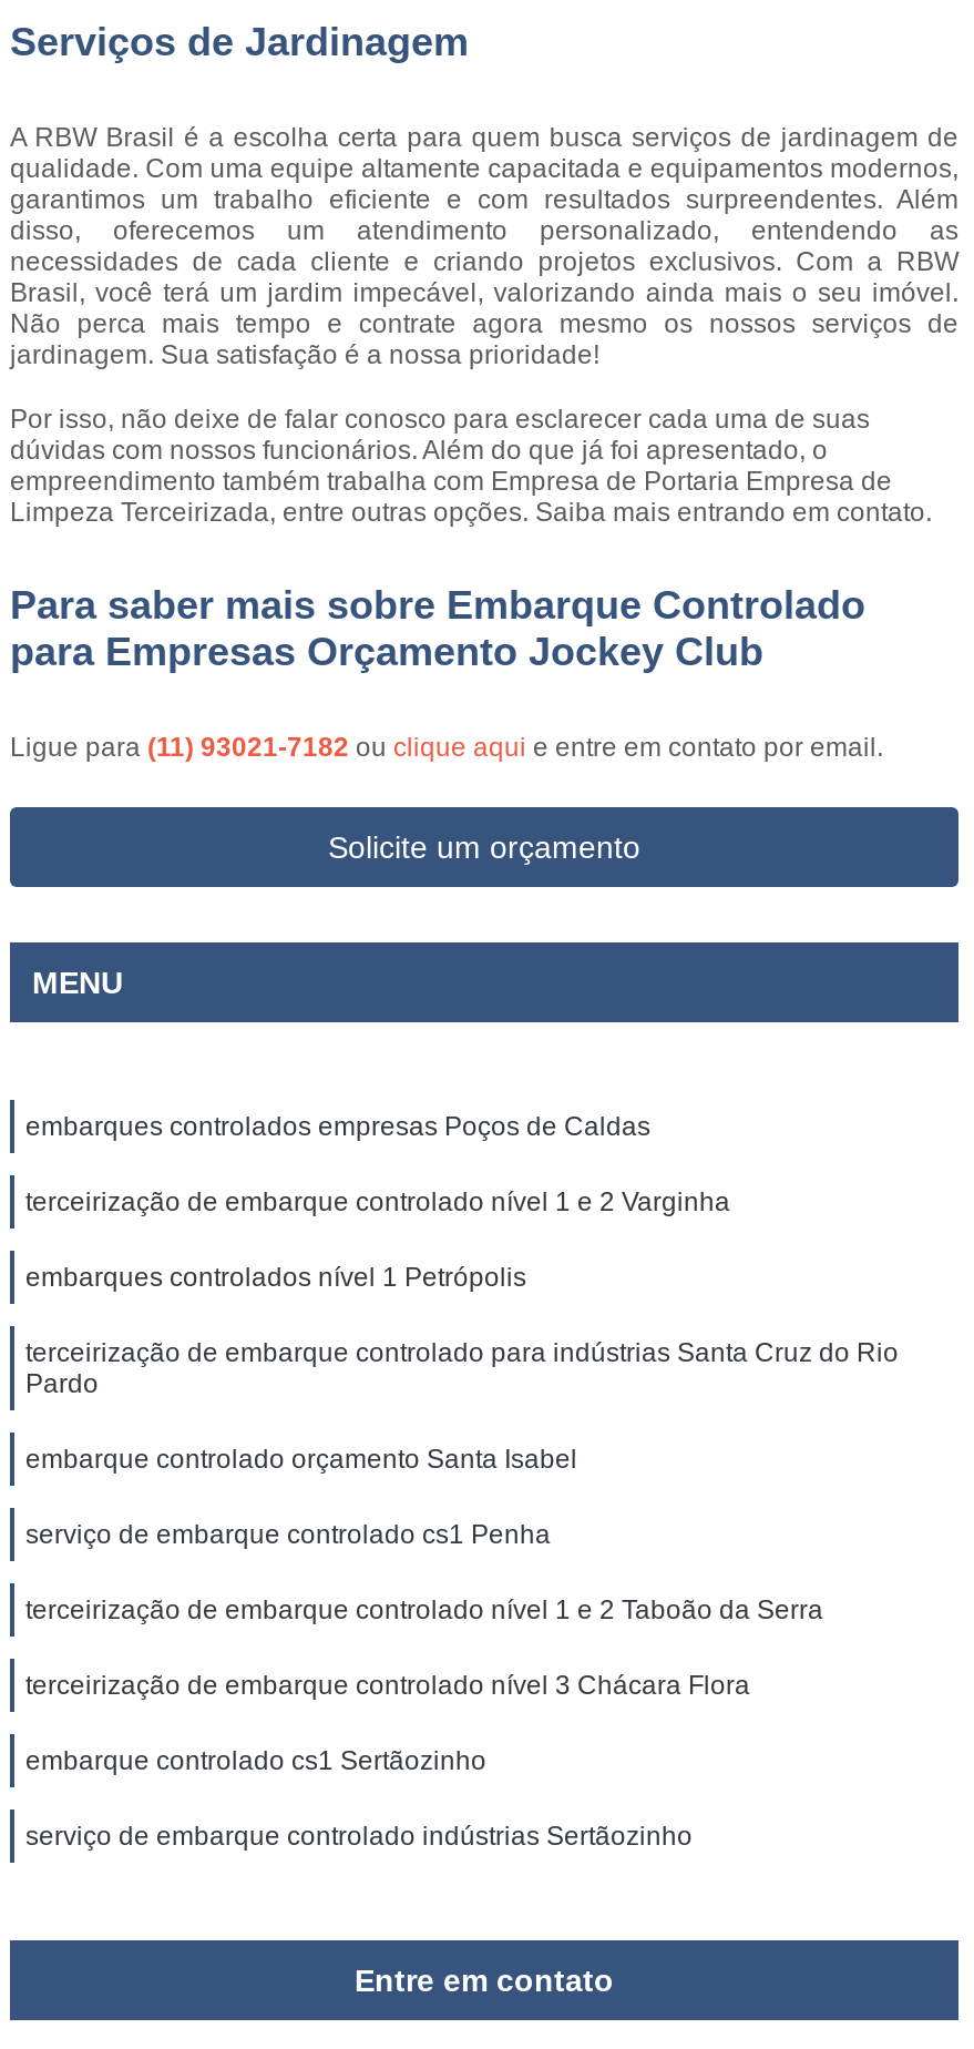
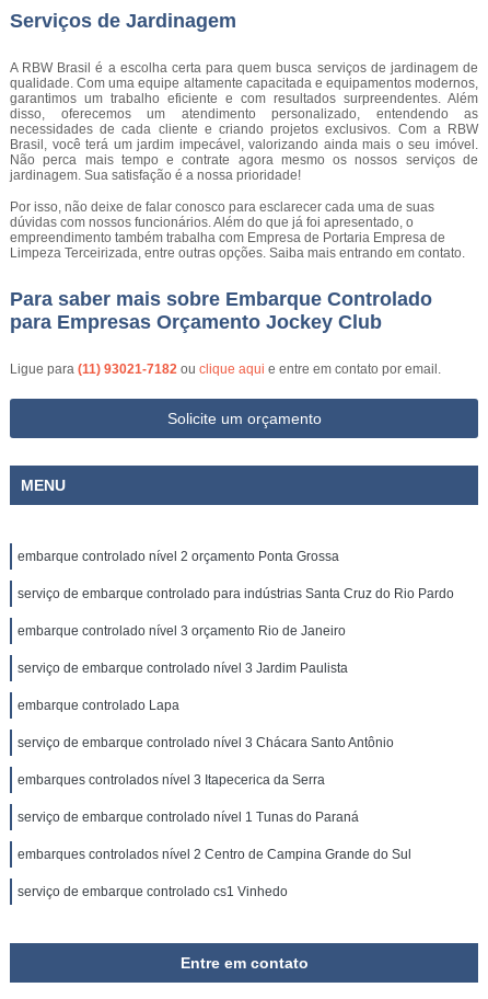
[25,1111,650,1142] embarques controlados empresas Poços de Caldas -> [18,549,339,564] embarque controlado nível 2 orçamento Ponta Grossa
[25,1186,730,1217] terceirização de embarque controlado nível 1 e 2 Varginha -> [18,586,454,601] serviço de embarque controlado para indústrias Santa Cruz do Rio Pardo
[25,1262,526,1293] embarques controlados nível 1 Petrópolis -> [18,623,346,639] embarque controlado nível 3 orçamento Rio de Janeiro
[25,1337,899,1399] terceirização de embarque controlado para indústrias Santa Cruz do Rio | Pardo -> [18,661,348,676] serviço de embarque controlado nível 3 Jardim Paulista
[25,1444,577,1475] embarque controlado orçamento Santa Isabel -> [18,698,179,713] embarque controlado Lapa
[25,1519,551,1550] serviço de embarque controlado cs1 Penha -> [18,735,394,750] serviço de embarque controlado nível 3 Chácara Santo Antônio
[25,1594,823,1625] terceirização de embarque controlado nível 1 e 2 Taboão da Serra -> [18,772,325,788] embarques controlados nível 3 Itapecerica da Serra
[25,1670,750,1701] terceirização de embarque controlado nível 3 Chácara Flora -> [18,809,359,825] serviço de embarque controlado nível 1 Tunas do Paraná
[25,1745,486,1776] embarque controlado cs1 Sertãozinho -> [18,847,411,862] embarques controlados nível 2 Centro de Campina Grande do Sul
[25,1821,693,1852] serviço de embarque controlado indústrias Sertãozinho -> [18,884,288,899] serviço de embarque controlado cs1 Vinhedo

